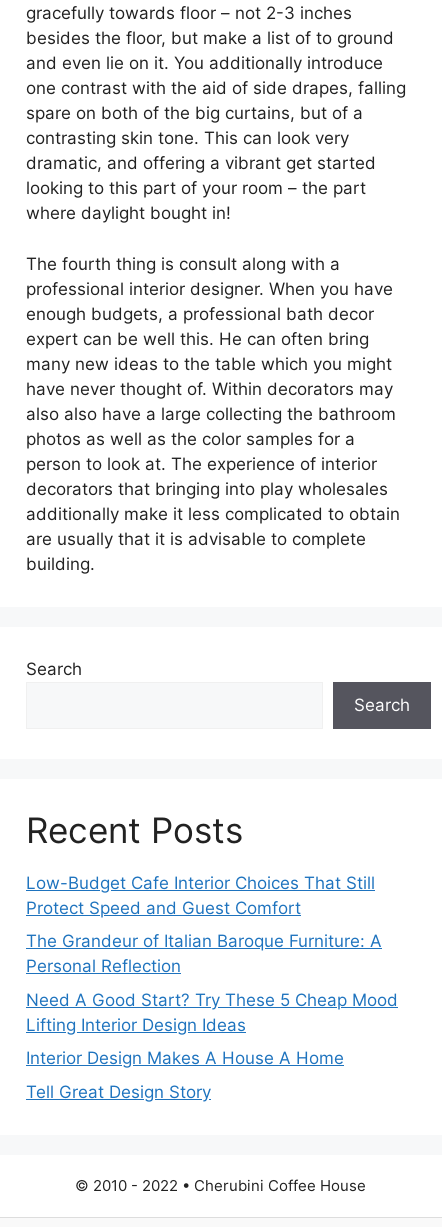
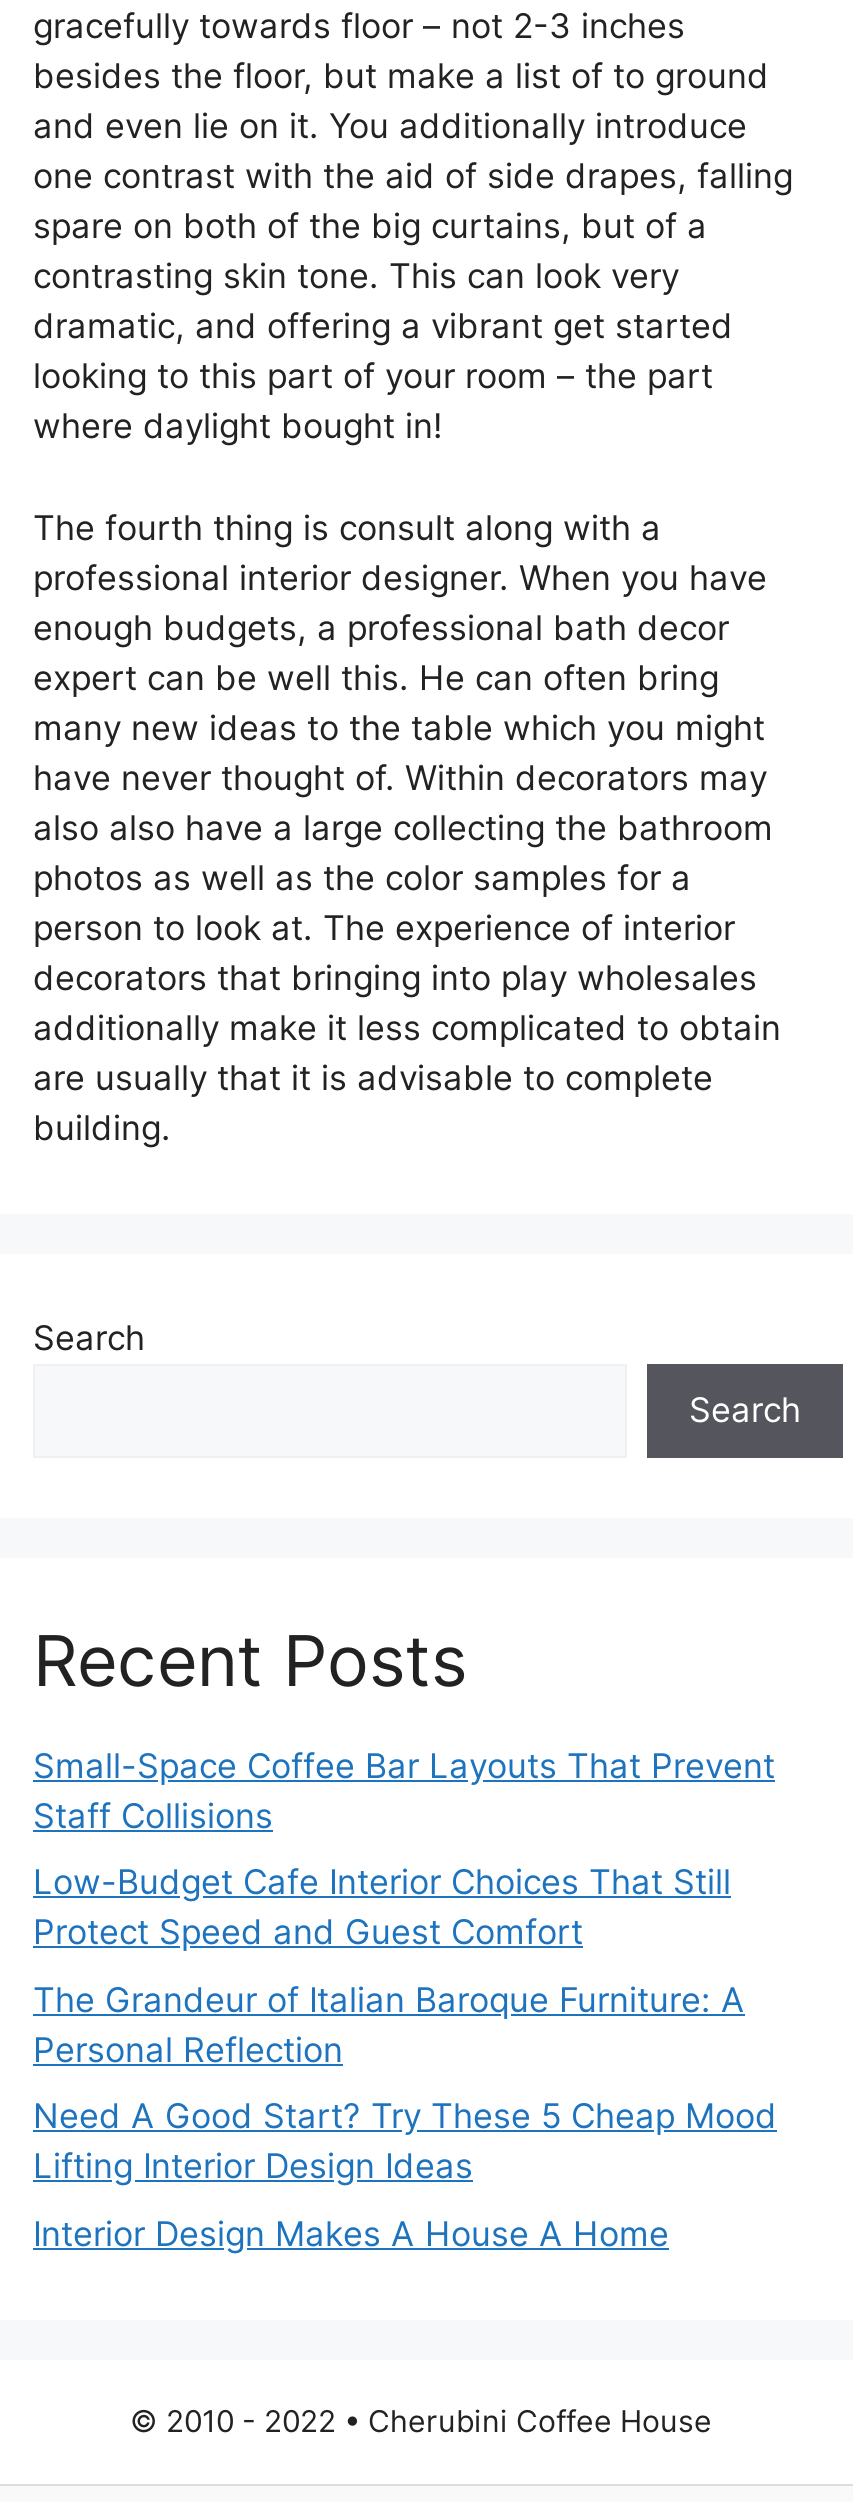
none -> [33,1745,775,1835] Small-Space Coffee Bar Layouts That Prevent | Staff Collisions
moved [26,873,398,1068] -> [33,1862,777,2253]: Low-Budget Cafe Interior Choices That Still | Protect Speed and Guest Comfort | The Grandeur of Italian Baroque Furniture: A | Personal Reflection | Need A Good Start? Try These 5 Cheap Mood | Lifting Interior Design Ideas | Interior Design Makes A House A Home
[26,1082,211,1102] Tell Great Design Story -> none

